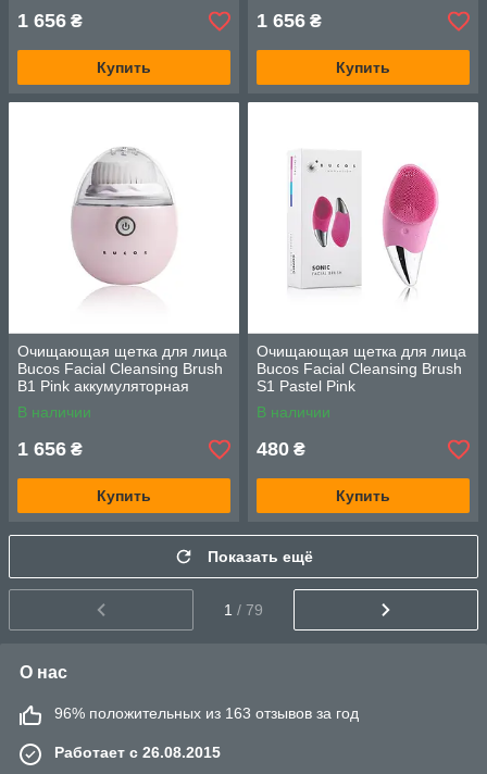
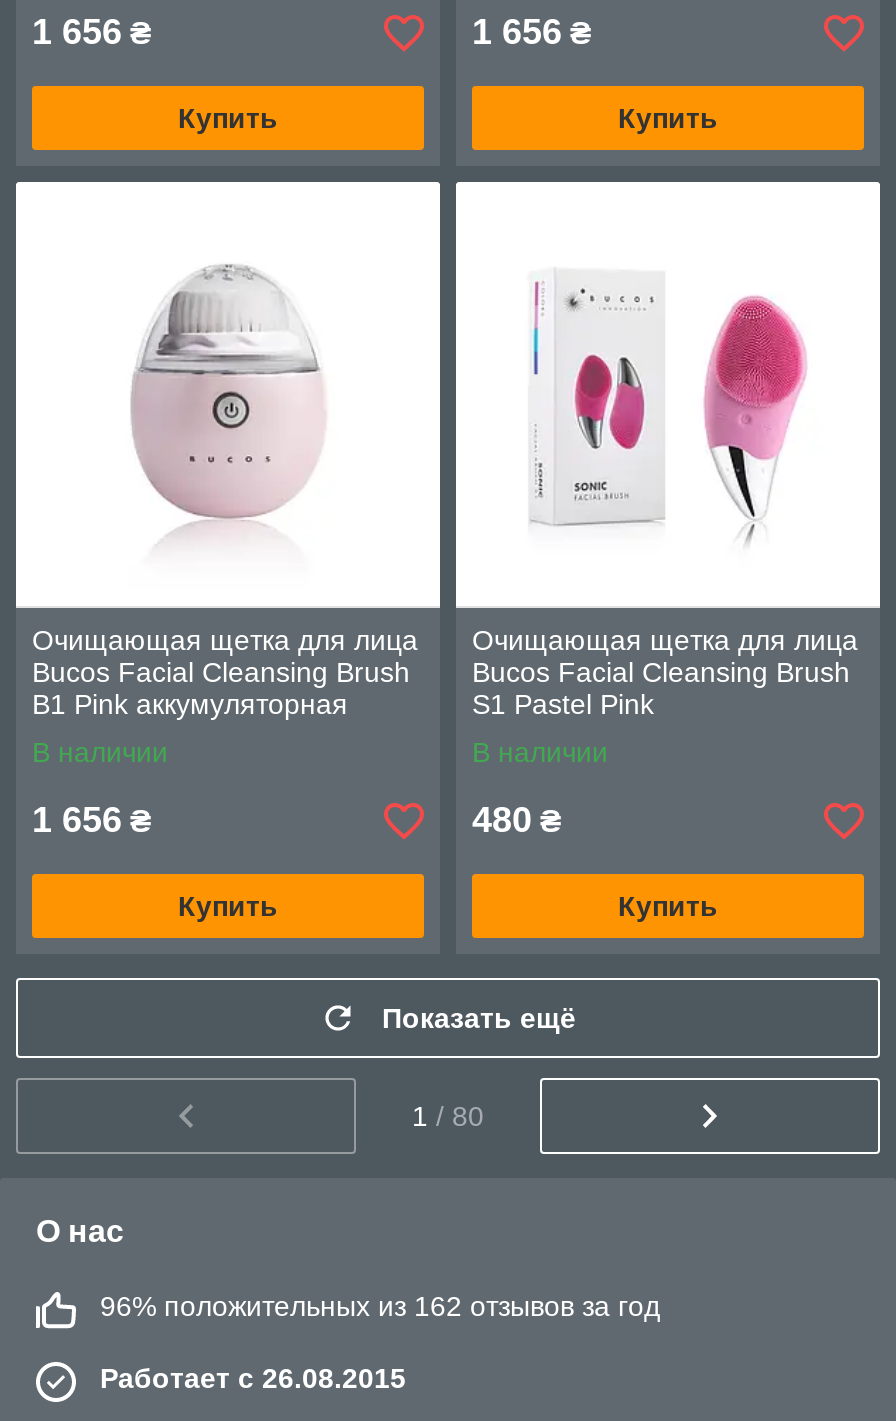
[224,601,263,619] 1 / 79 -> [412,1100,484,1132] 1 / 80
[54,705,359,722] 96% положительных из 163 отзывов за год -> [100,1290,660,1322] 96% положительных из 162 отзывов за год

